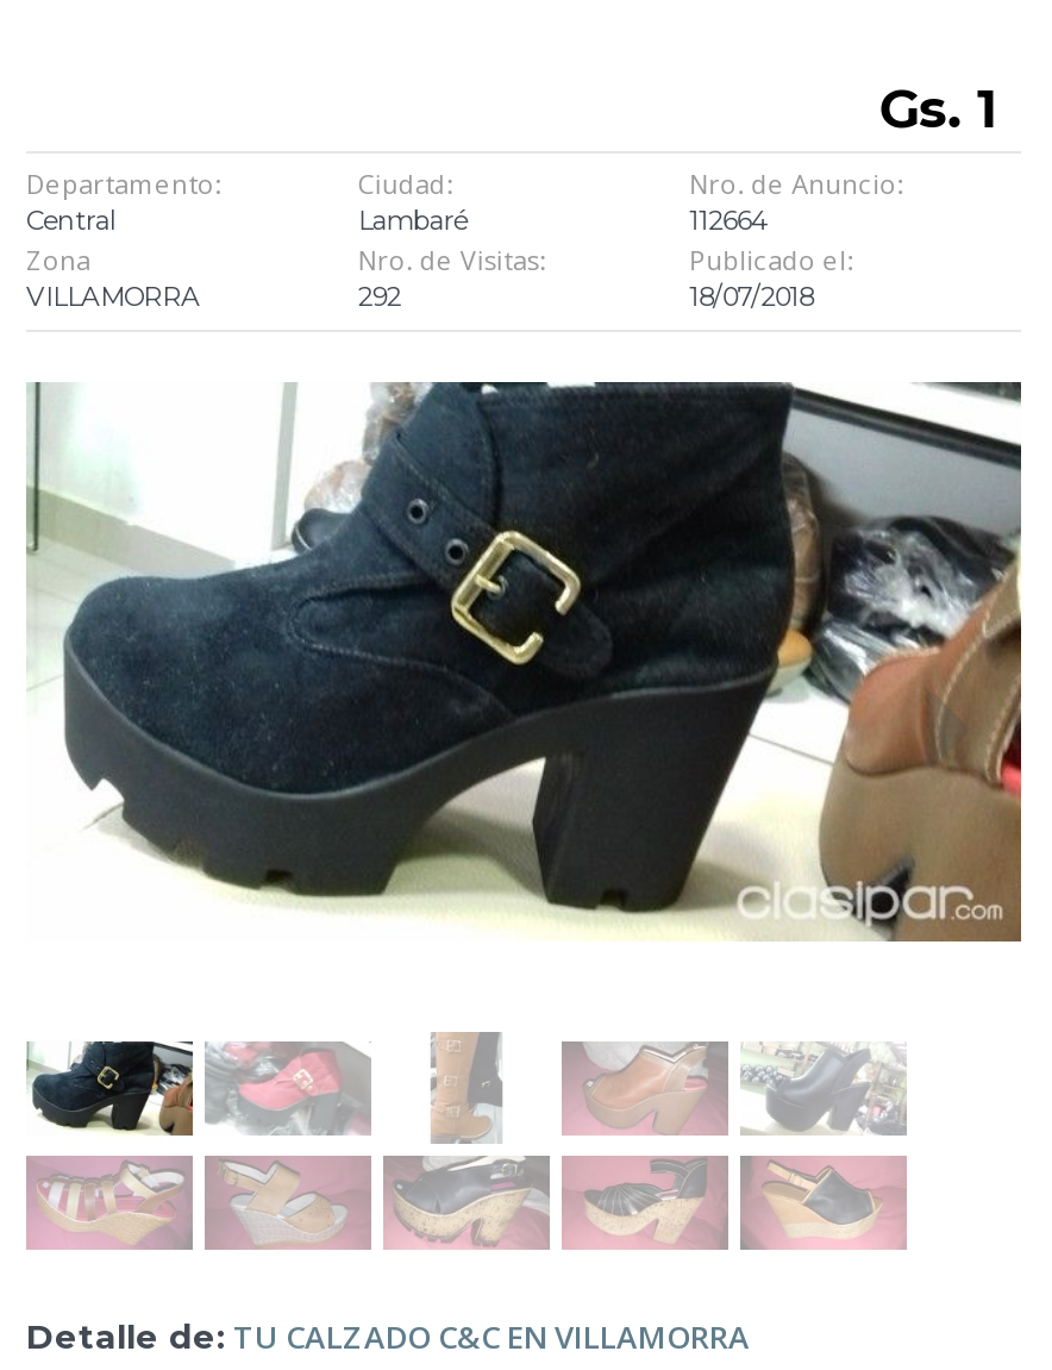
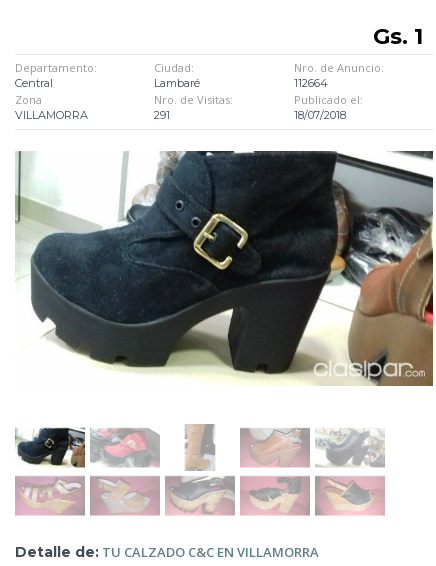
[358,280,401,313] 292 -> [154,108,170,122] 291

